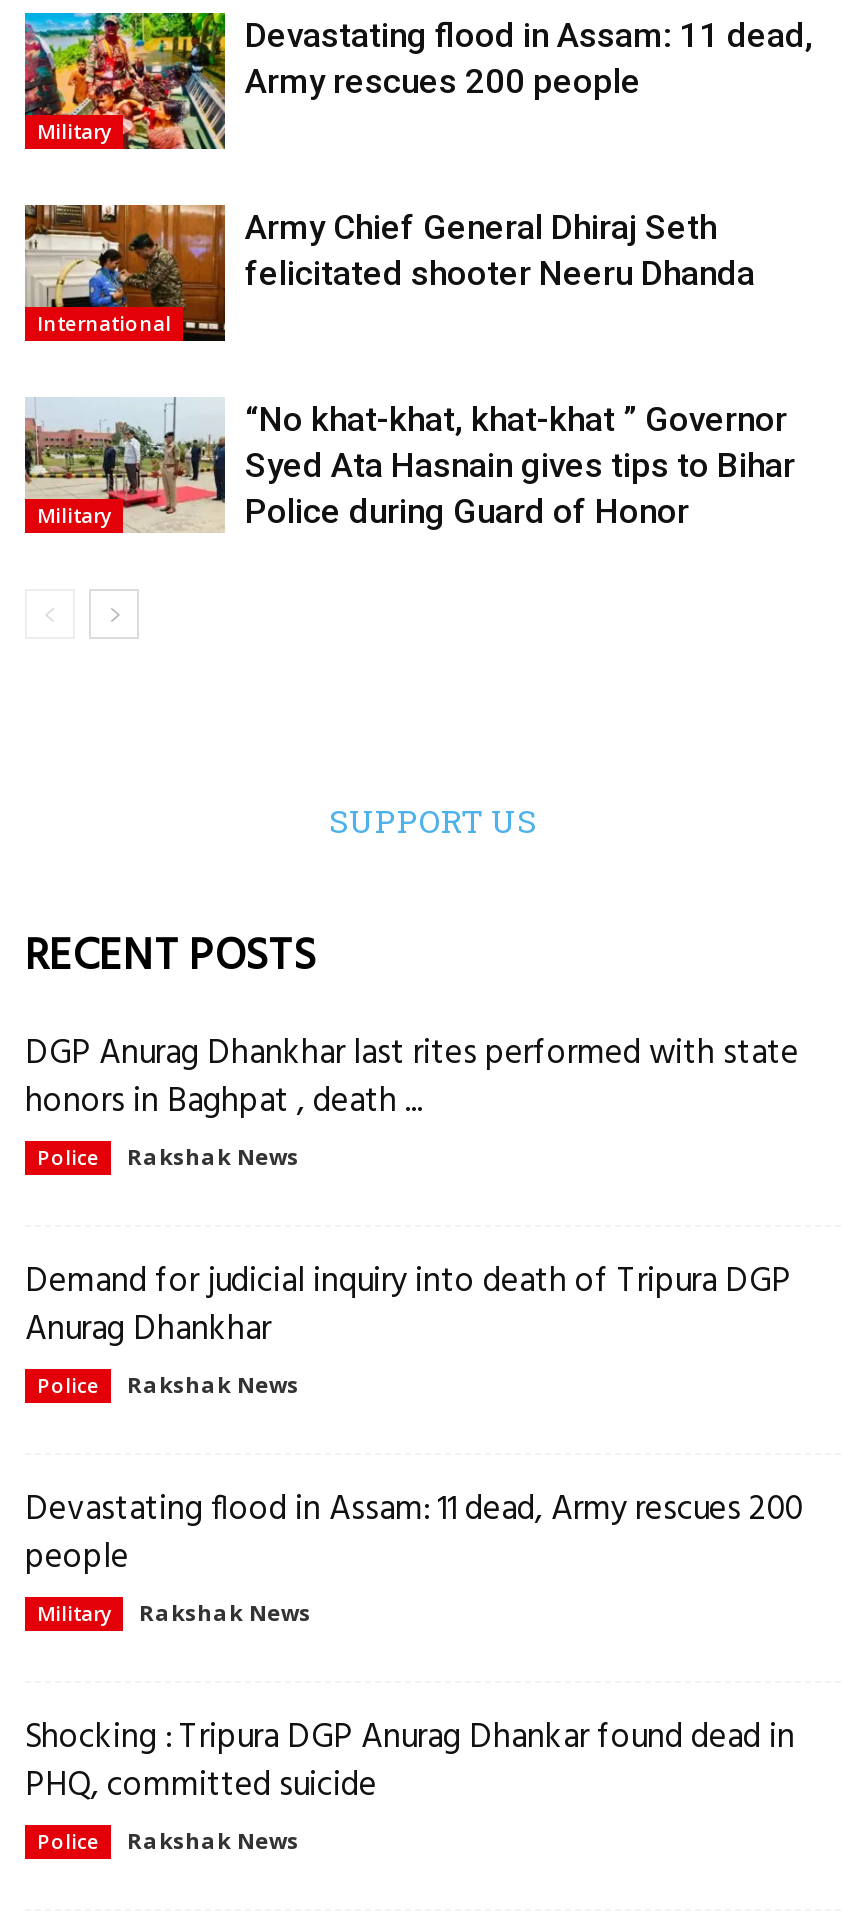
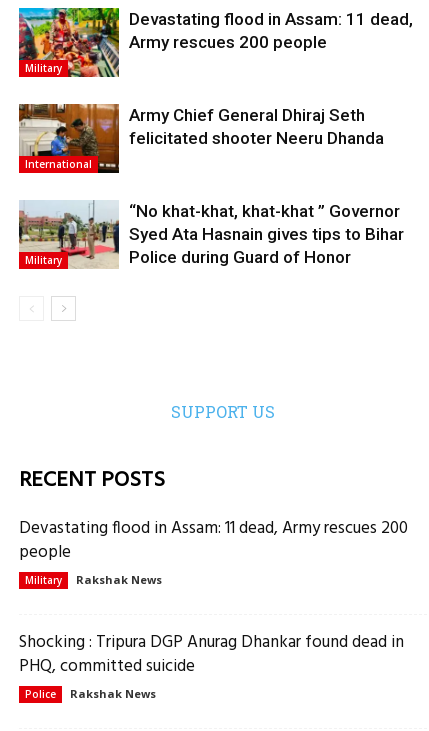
[25,1026,799,1398] DGP Anurag Dhankhar last rites performed with state | honors in Baghpat , death ... | Police | Rakshak News | Demand for judicial inquiry into death of Tripura DGP | Anurag Dhankhar | Police | Rakshak News -> none

